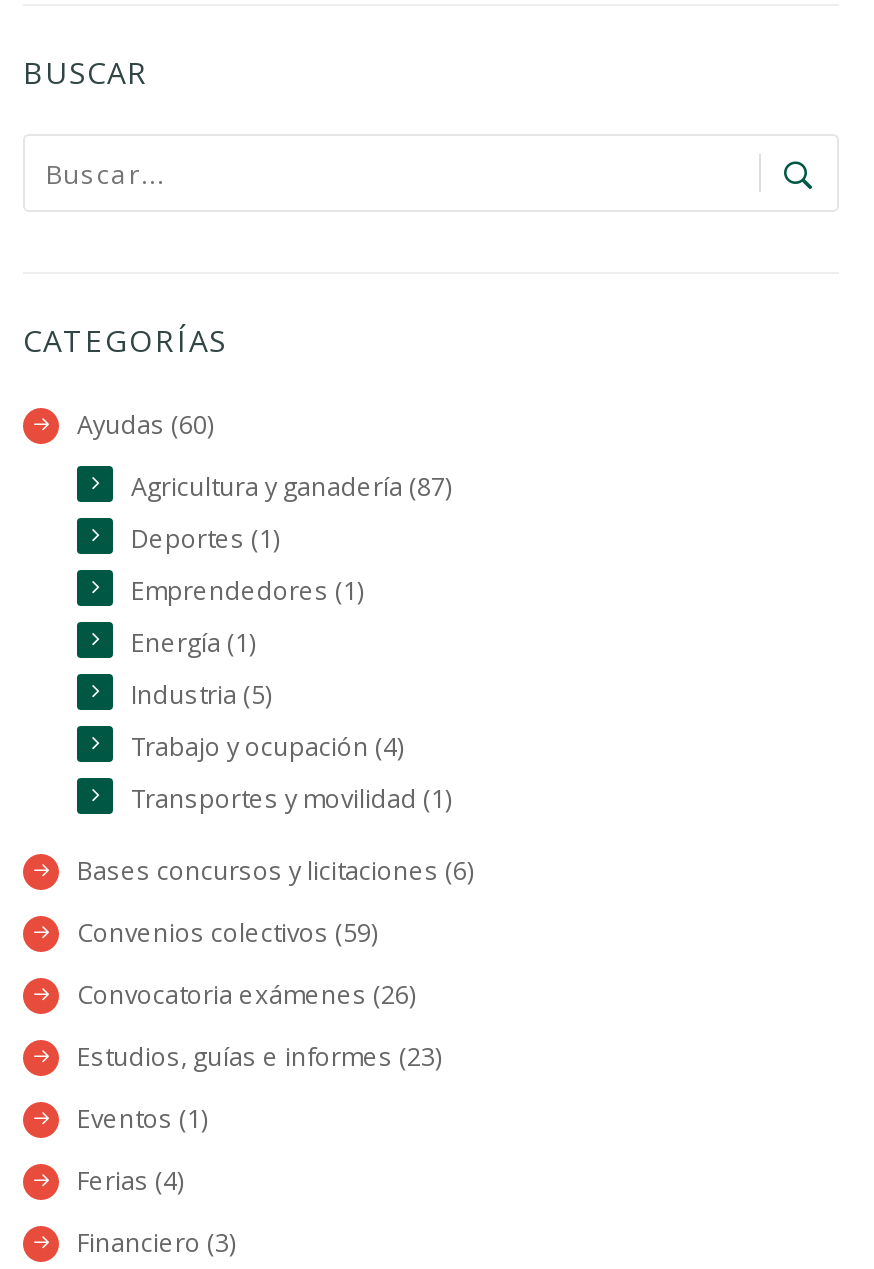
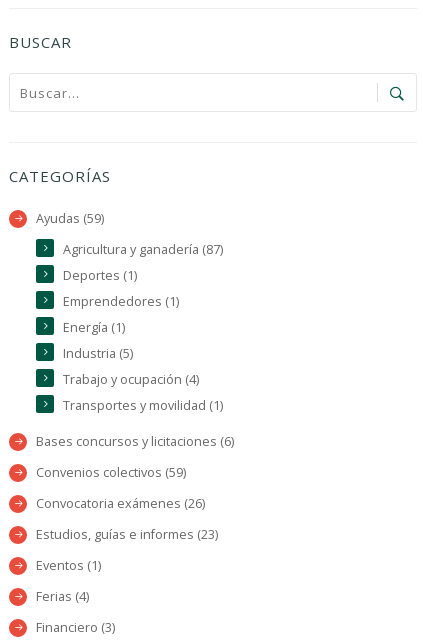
[77,408,213,442] Ayudas (60) -> [36,210,104,227] Ayudas (59)

